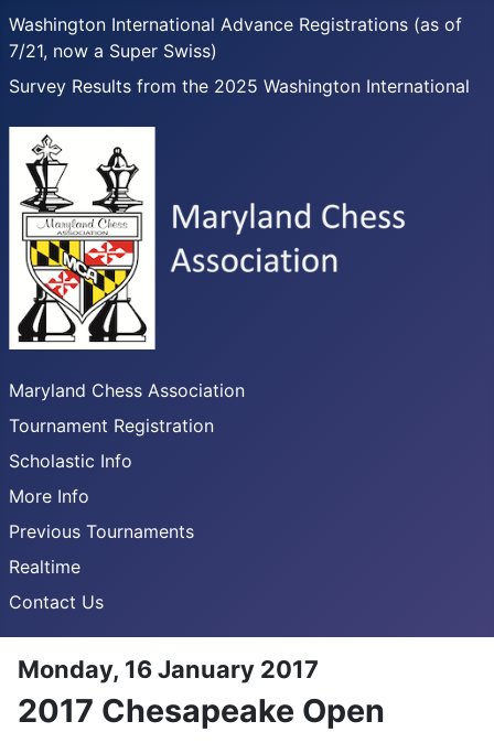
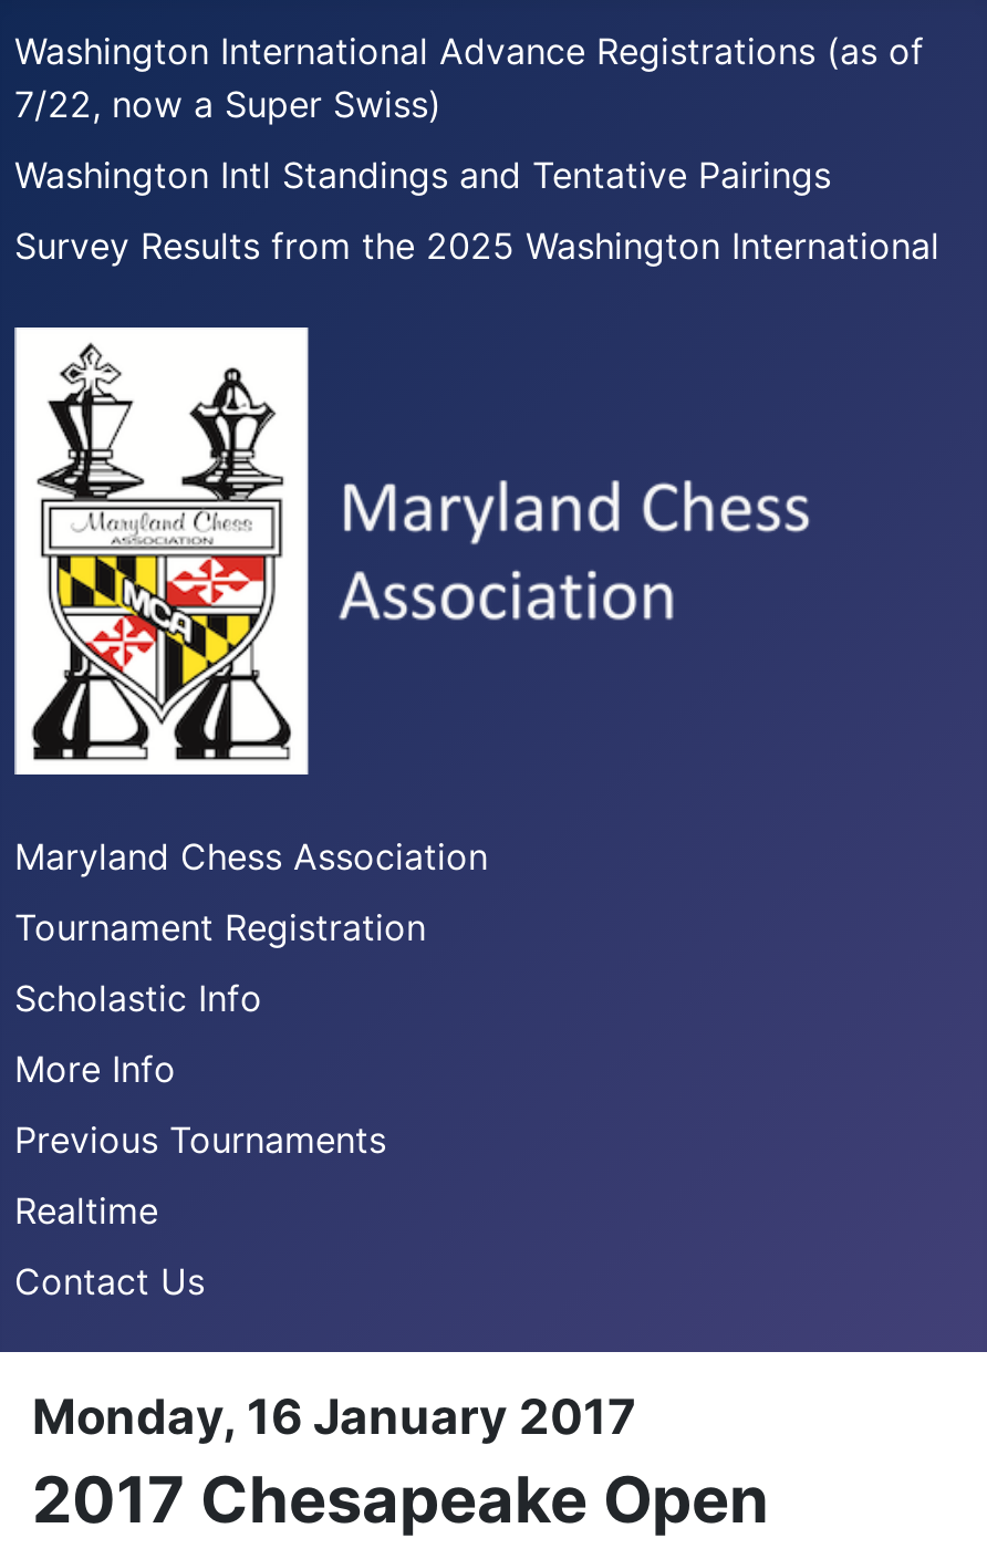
[9,40,217,62] 7/21, now a Super Swiss) -> [14,82,831,197] 7/22, now a Super Swiss) | Washington Intl Standings and Tentative Pairings

